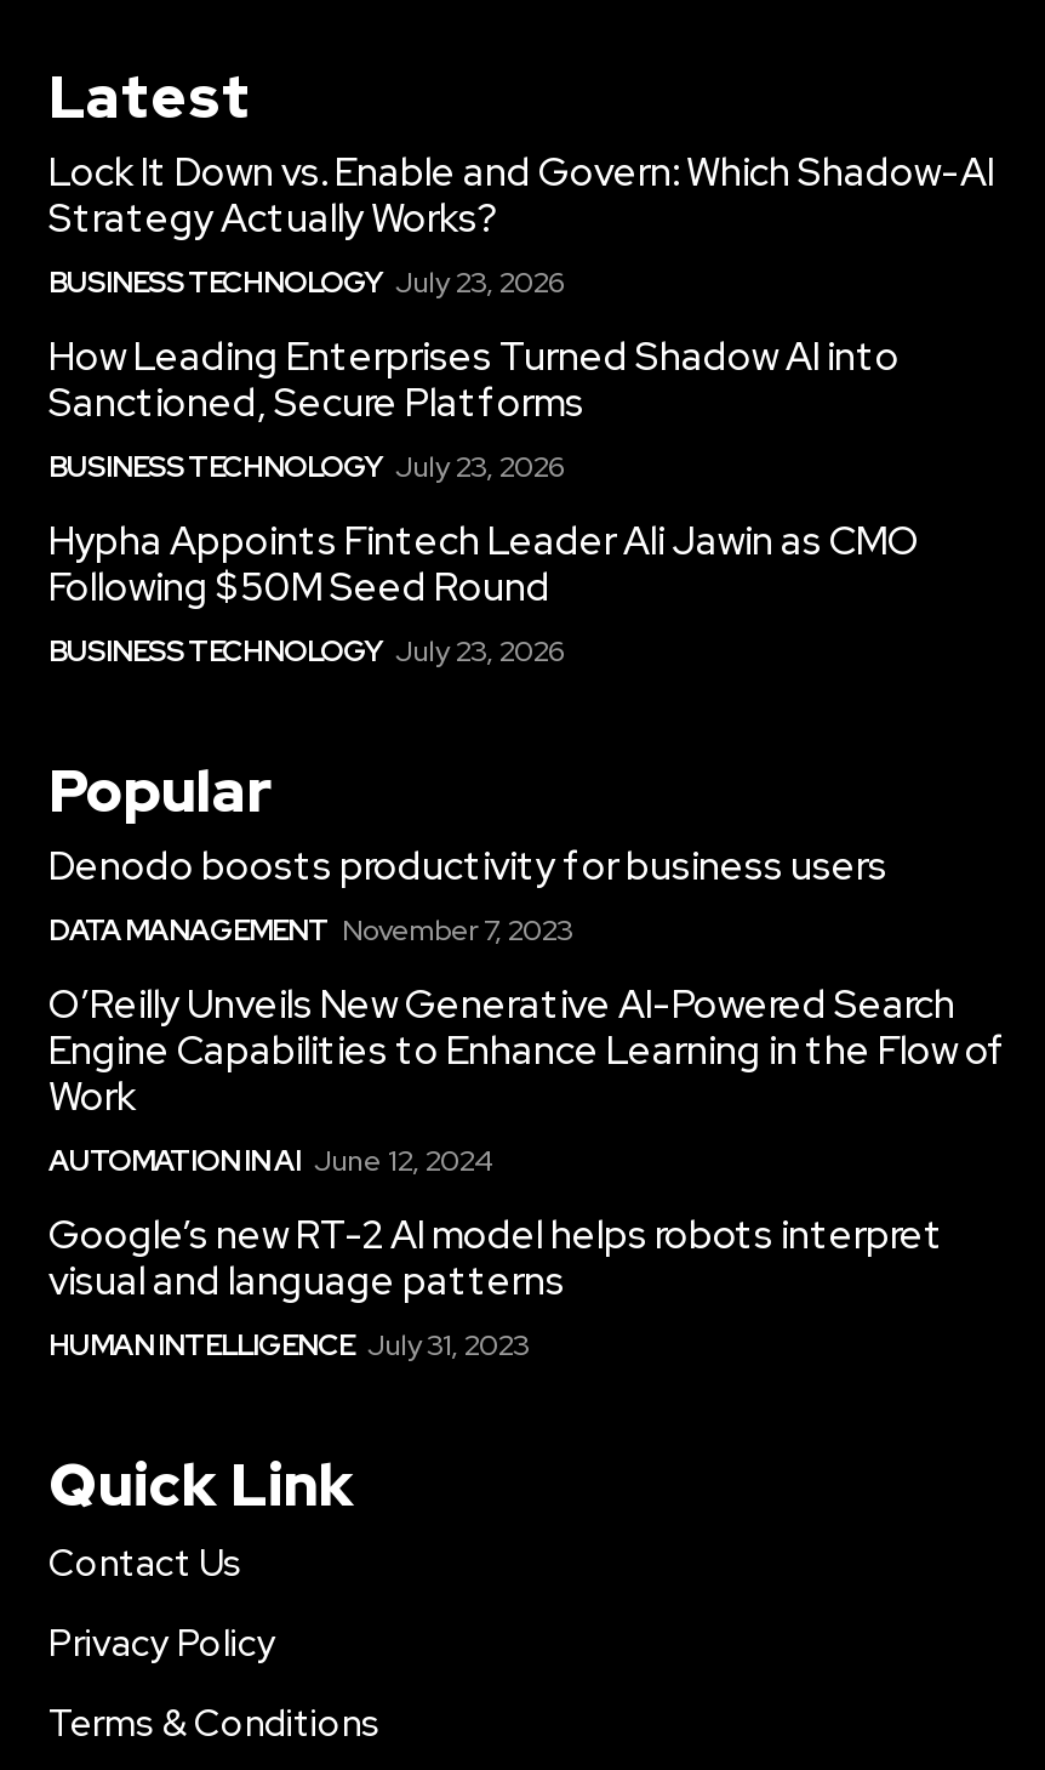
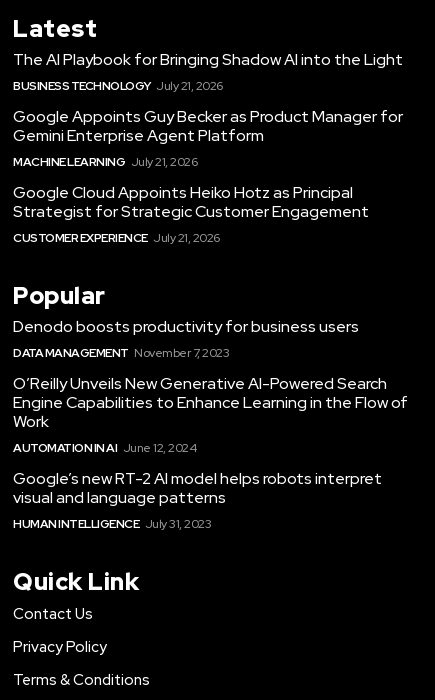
[48,147,994,302] Lock It Down vs. Enable and Govern: Which Shadow-AI | Strategy Actually Works? | BUSINESS TECHNOLOGY July 23, 2026 -> [13,49,403,94] The AI Playbook for Bringing Shadow AI into the Light | BUSINESS TECHNOLOGY July 21, 2026
[48,331,900,486] How Leading Enterprises Turned Shadow AI into | Sanctioned, Secure Platforms | BUSINESS TECHNOLOGY July 23, 2026 -> [13,106,403,170] Google Appoints Guy Becker as Product Manager for | Gemini Enterprise Agent Platform | MACHINE LEARNING July 21, 2026
[48,516,919,671] Hypha Appoints Fintech Leader Ali Jawin as CMO | Following $50M Seed Round | BUSINESS TECHNOLOGY July 23, 2026 -> [13,182,369,246] Google Cloud Appoints Heiko Hotz as Principal | Strategist for Strategic Customer Engagement | CUSTOMER EXPERIENCE July 21, 2026

